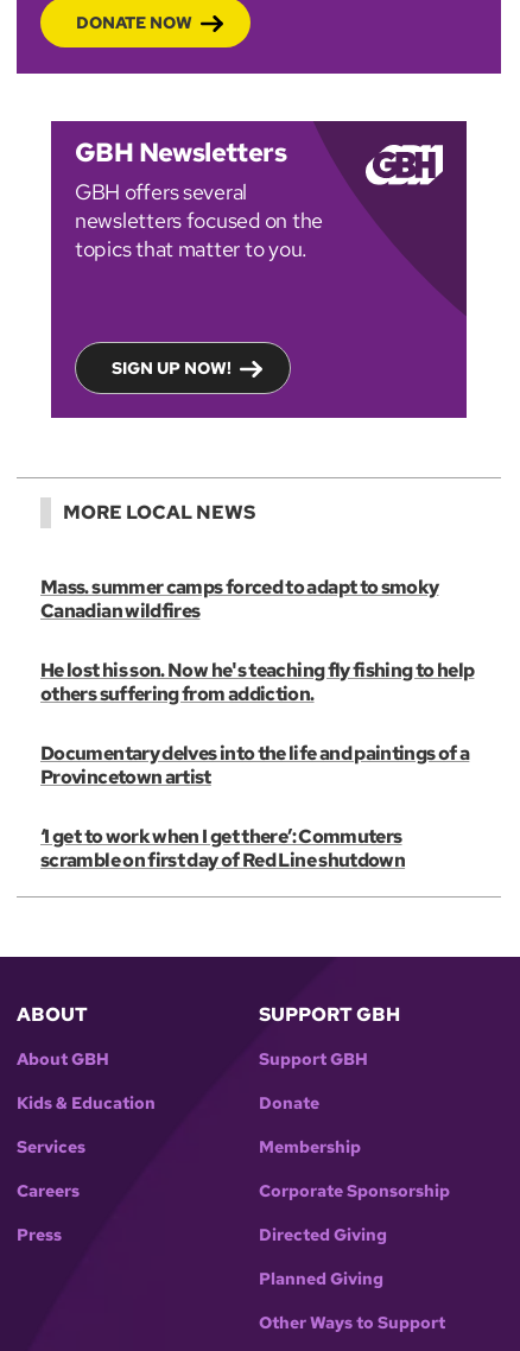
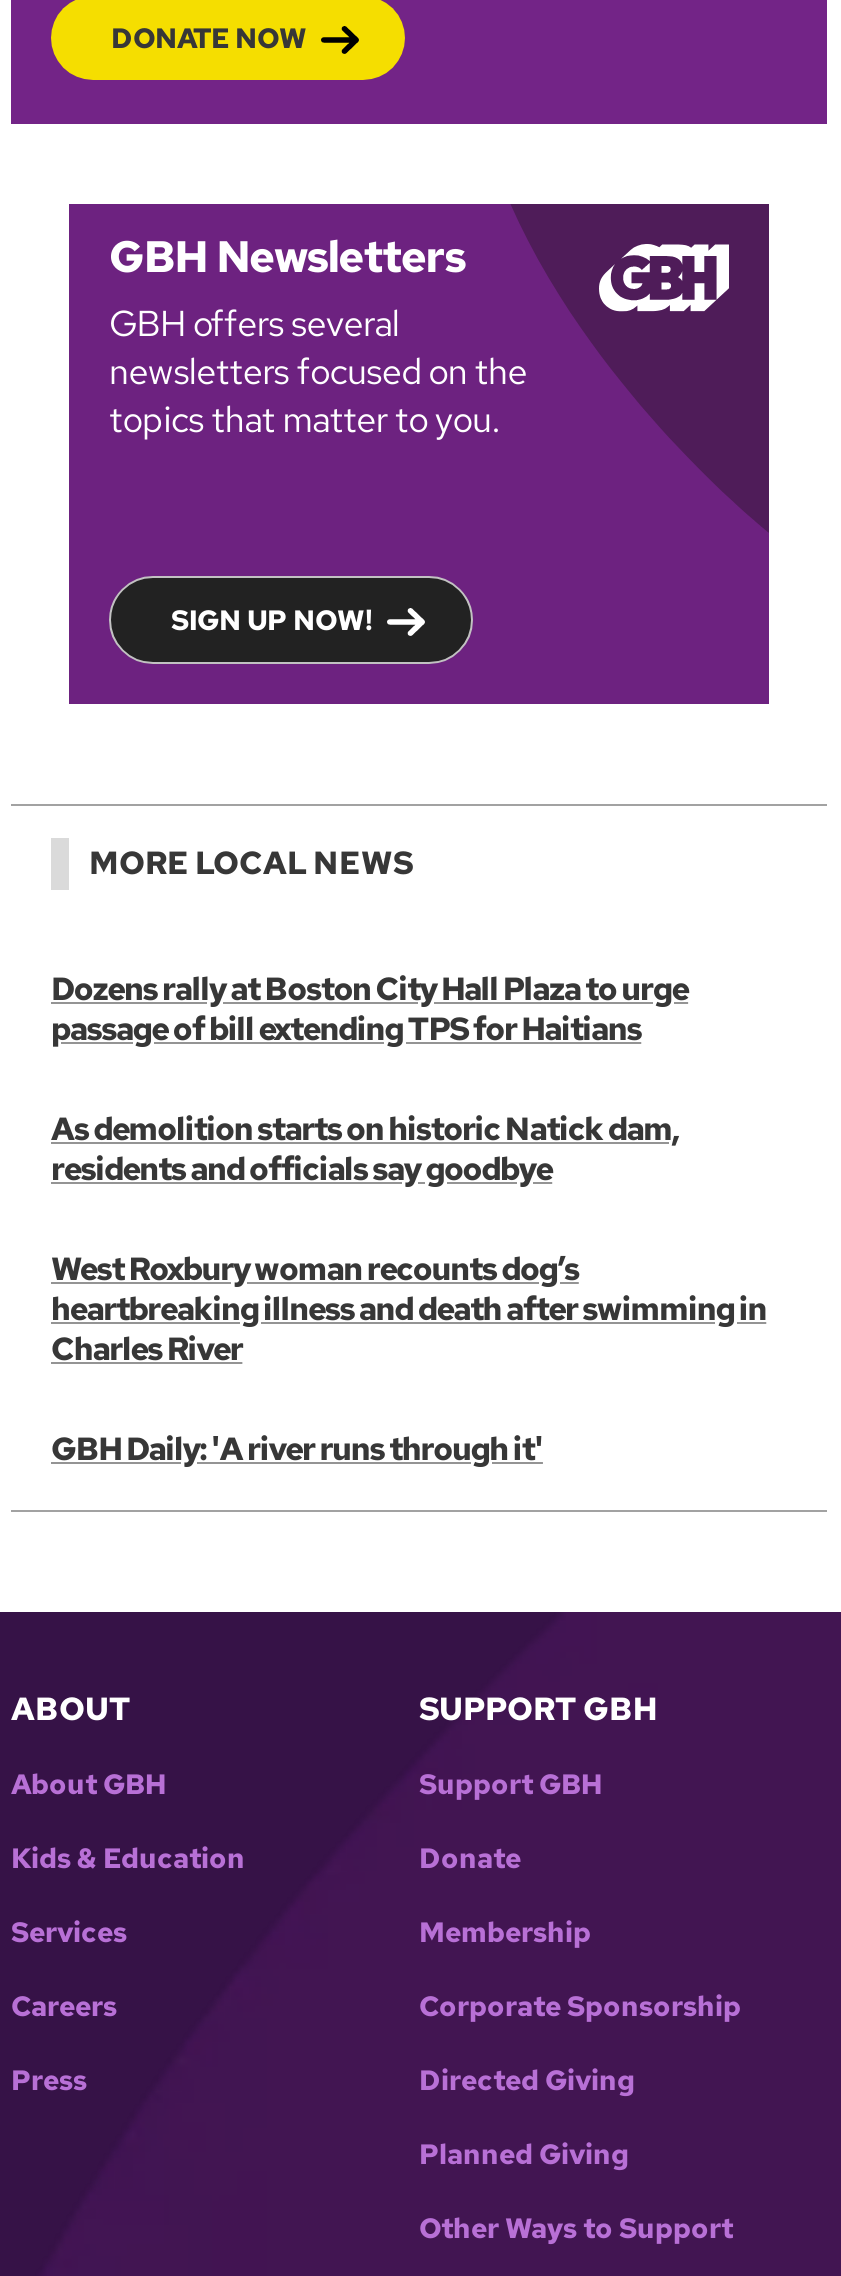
[40,575,439,623] Mass. summer camps forced to adapt to smoky | Canadian wildfires -> [51,968,688,1050] Dozens rally at Boston City Hall Plaza to urge | passage of bill extending TPS for Haitians
[40,658,474,706] He lost his son. Now he's teaching fly fishing to help | others suffering from addiction. -> [51,1108,679,1190] As demolition starts on historic Natick dam, | residents and officials say goodbye
[40,741,469,789] Documentary delves into the life and paintings of a | Provincetown artist -> [51,1248,766,1370] West Roxbury woman recounts dog’s | heartbreaking illness and death after swimming in | Charles River
[40,824,405,873] ‘I get to work when I get there’: Commuters | scramble on first day of Red Line shutdown -> [51,1428,543,1470] GBH Daily: 'A river runs through it'

